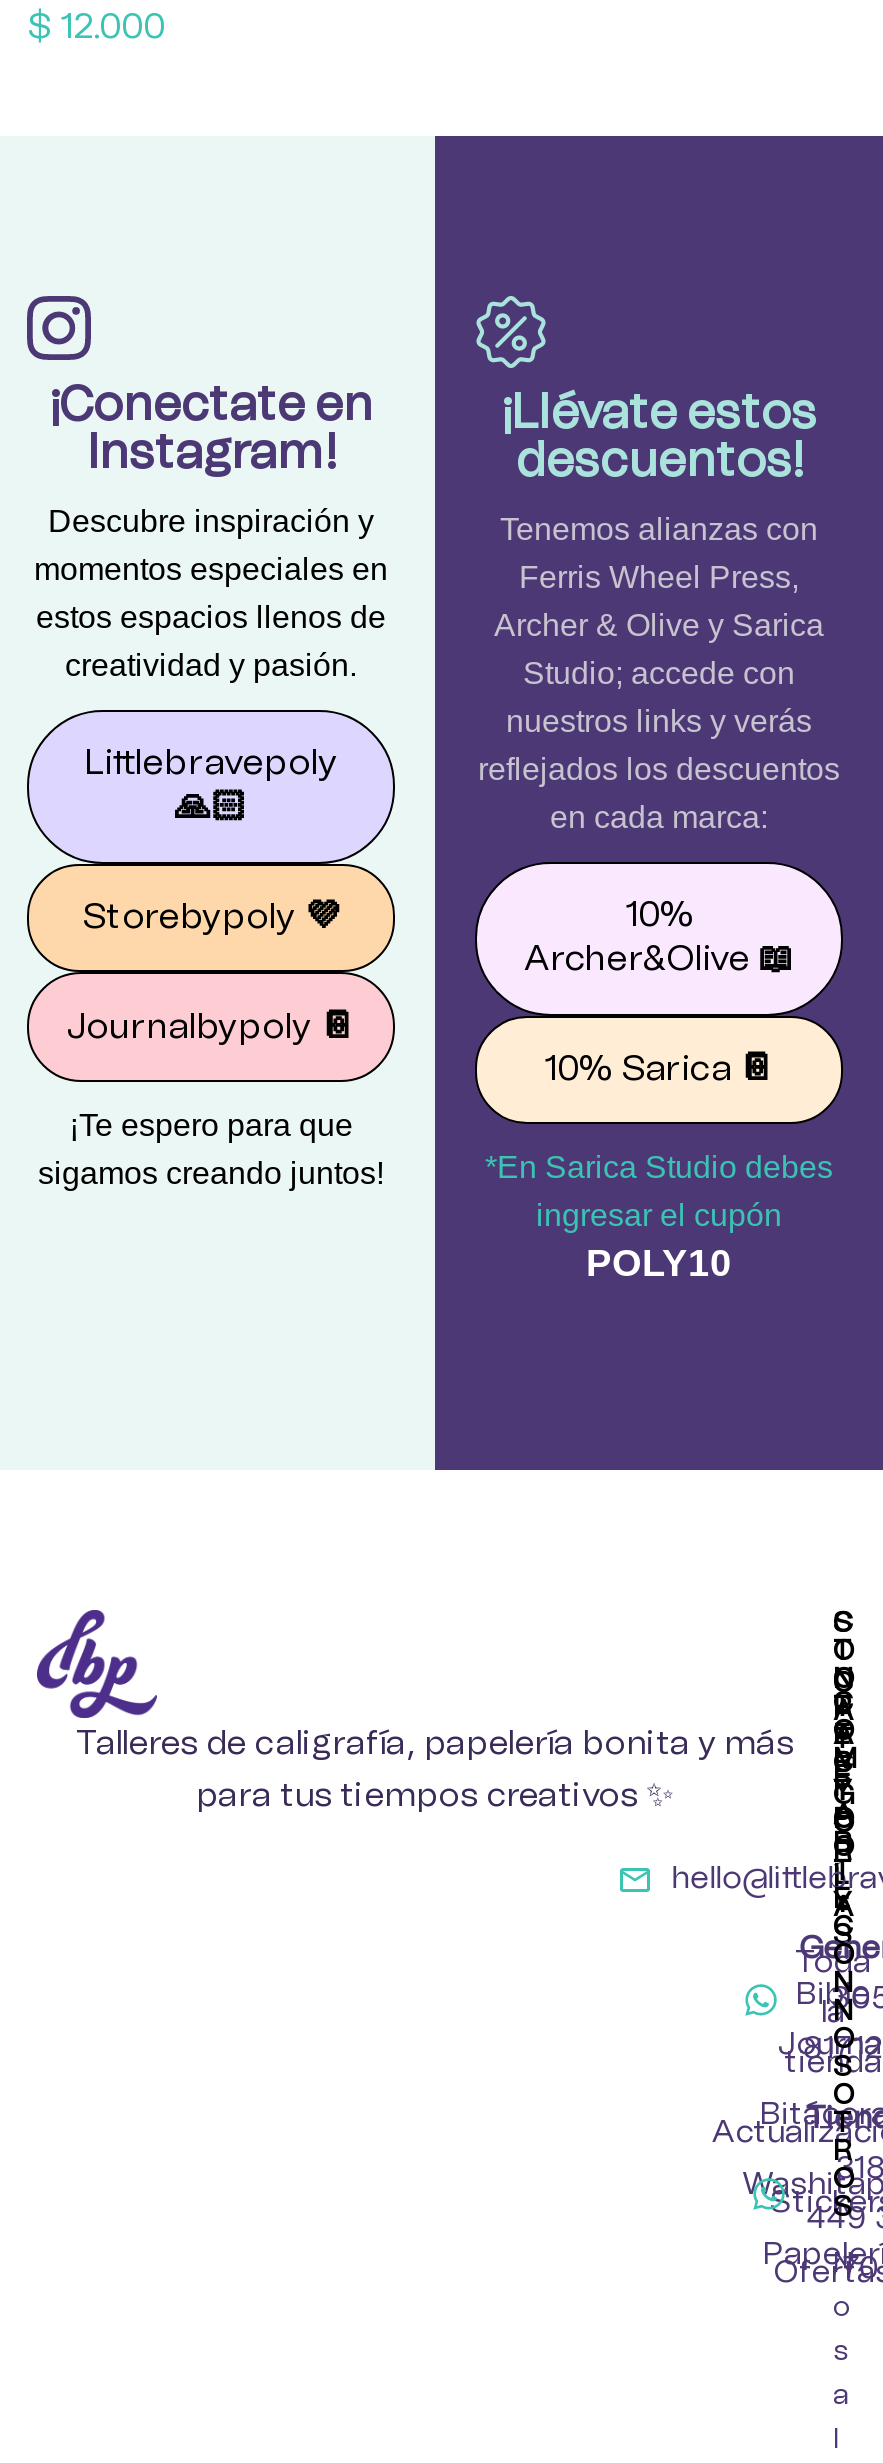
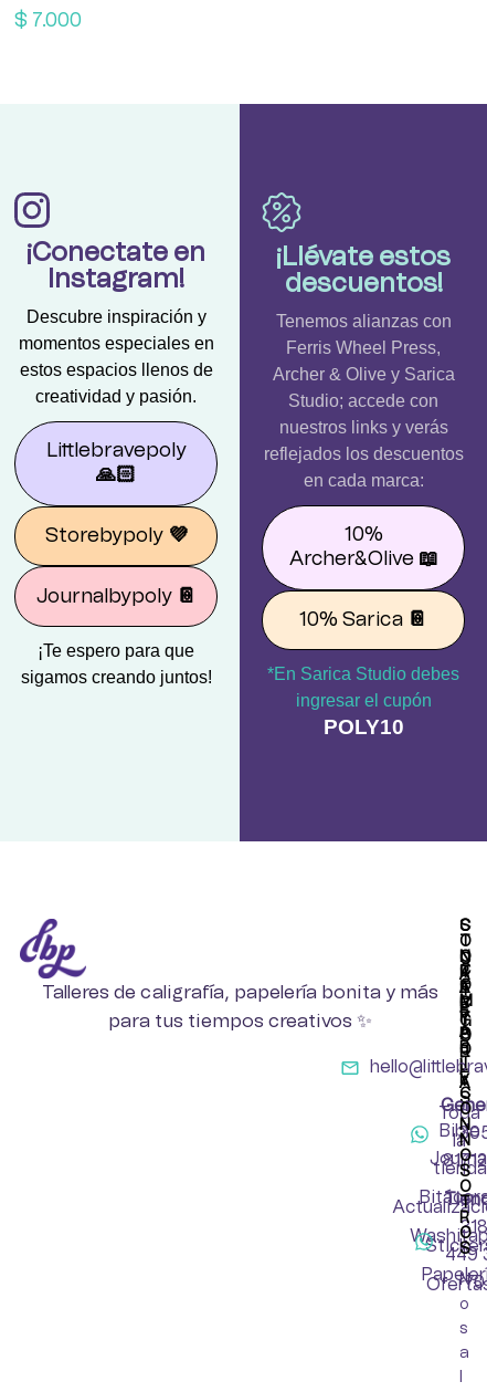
[27,10,165,46] $12.000 -> [14,11,82,31] $7.000

